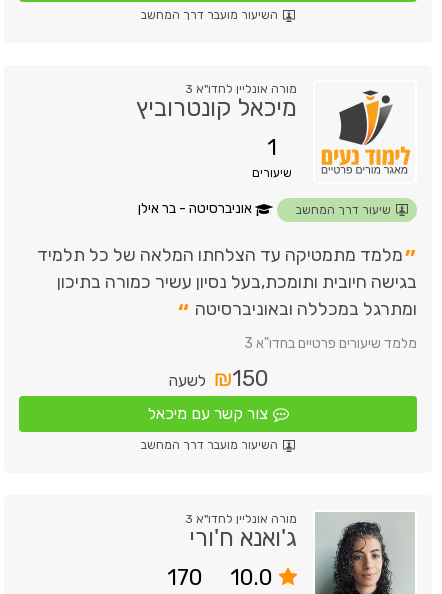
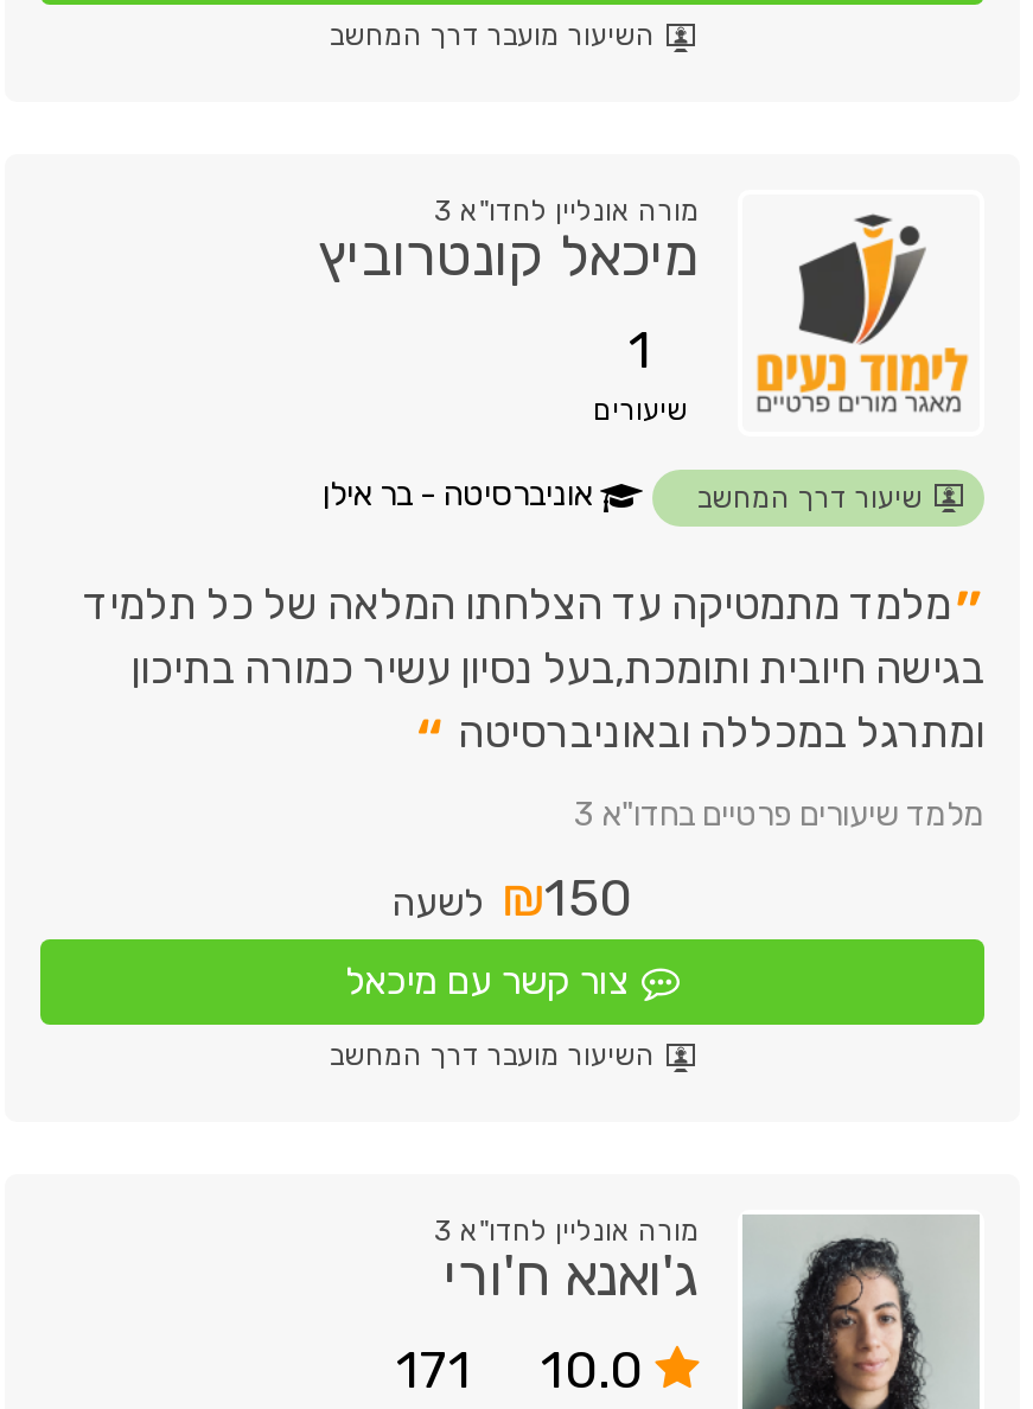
[167,564,273,591] 170 10.0 -> [396,1339,643,1403] 171 10.0

